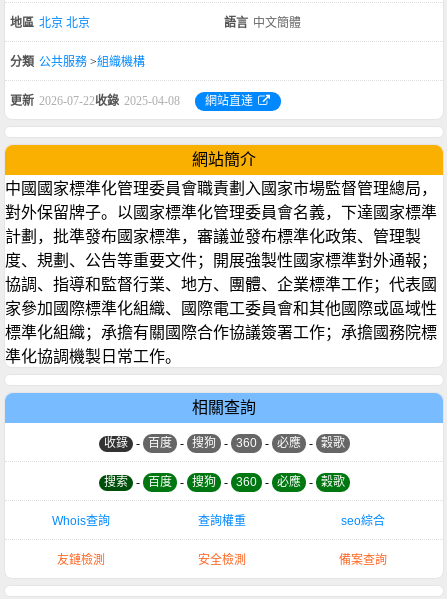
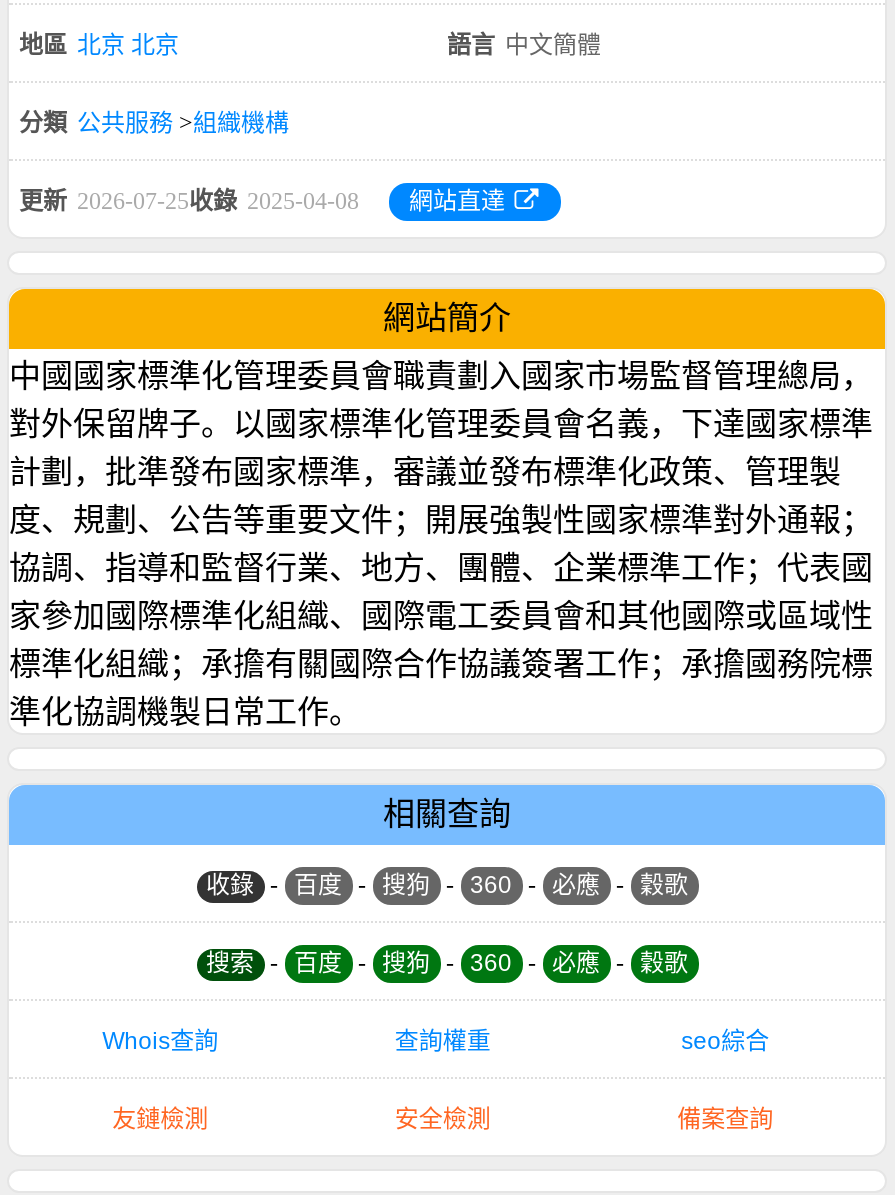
[10,94,256,108] 更新 2026-07-22收錄 2025-04-08 網站直達 -> [19,188,511,216] 更新 2026-07-25收錄 2025-04-08 網站直達

